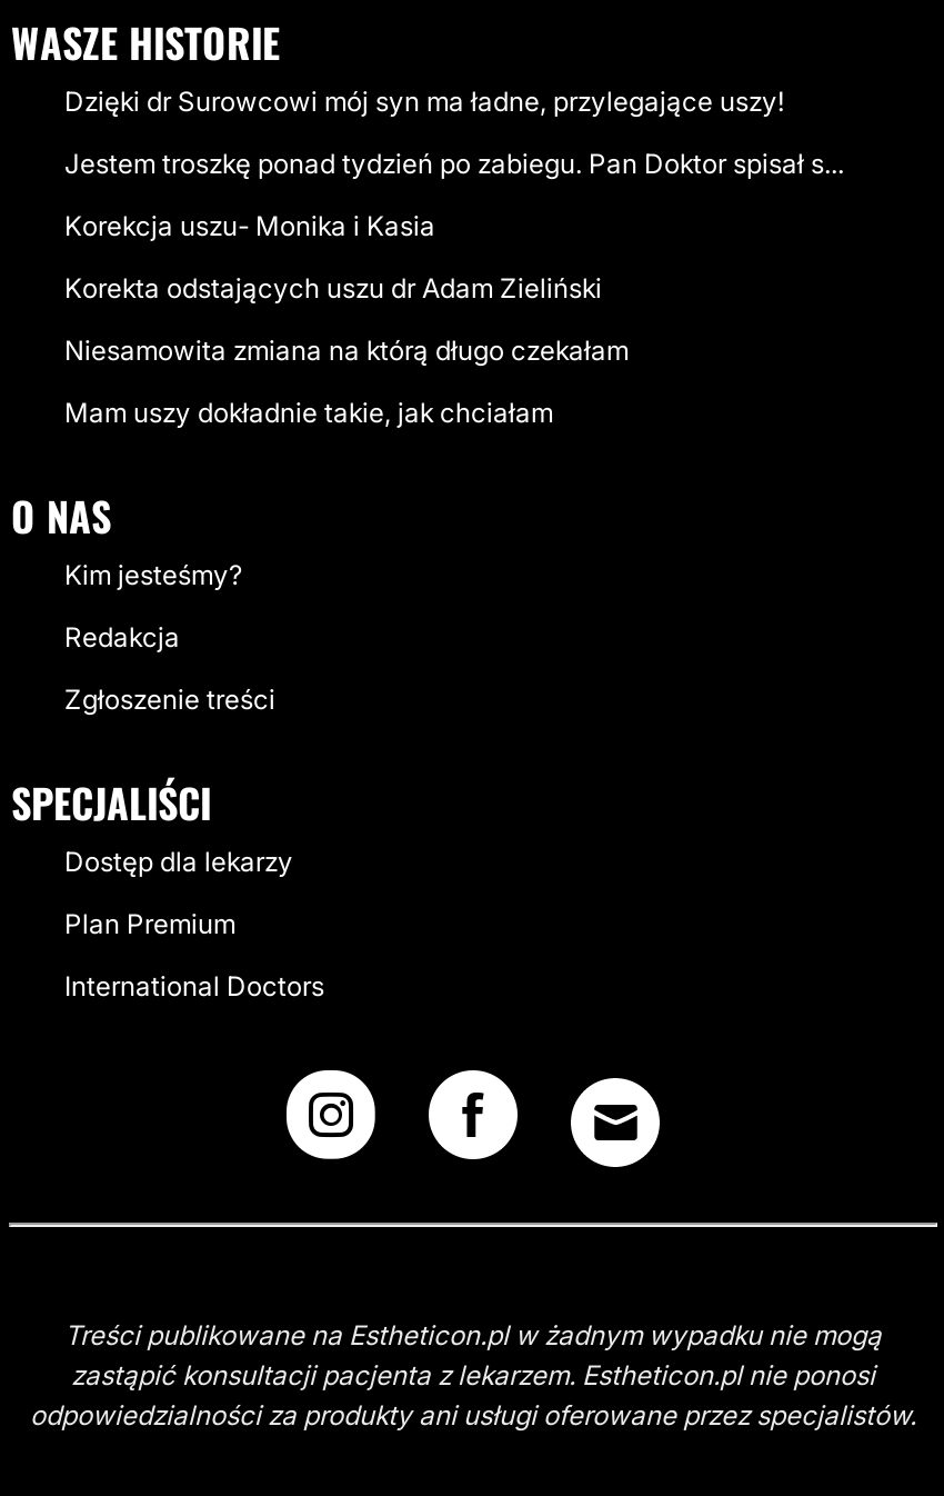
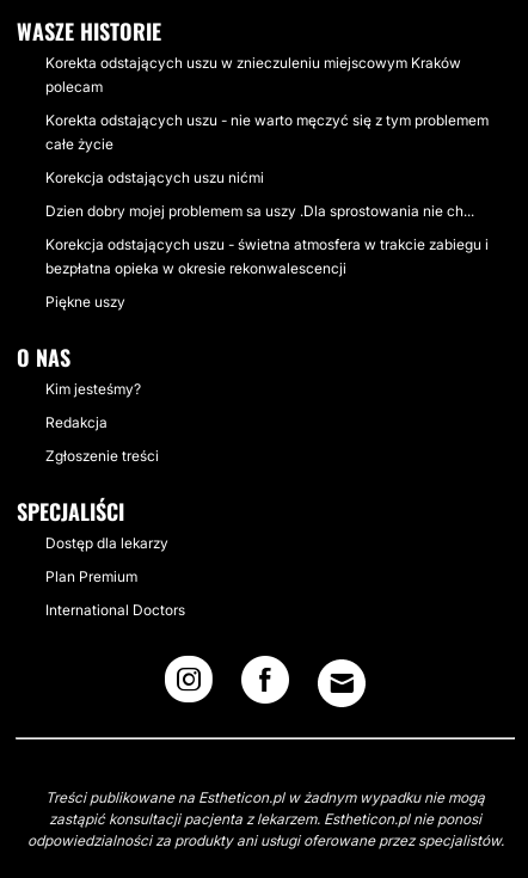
[64,84,784,118] Dzięki dr Surowcowi mój syn ma ładne, przylegające uszy! -> [45,54,461,96] Korekta odstających uszu w znieczuleniu miejscowym Kraków | polecam
[64,147,844,180] Jestem troszkę ponad tydzień po zabiegu. Pan Doktor spisał s... -> [45,111,489,153] Korekta odstających uszu - nie warto męczyć się z tym problemem | całe życie
[64,209,435,242] Korekcja uszu- Monika i Kasia -> [45,168,264,186] Korekcja odstających uszu nićmi
[64,271,602,305] Korekta odstających uszu dr Adam Zieliński -> [45,202,474,220] Dzien dobry mojej problemem sa uszy .Dla sprostowania nie ch...
[64,333,629,367] Niesamowita zmiana na którą długo czekałam -> [45,235,489,277] Korekcja odstających uszu - świetna atmosfera w trakcie zabiegu i | bezpłatna opieka w okresie rekonwalescencji
[64,396,553,429] Mam uszy dokładnie takie, jak chciałam -> [45,293,125,311] Piękne uszy

